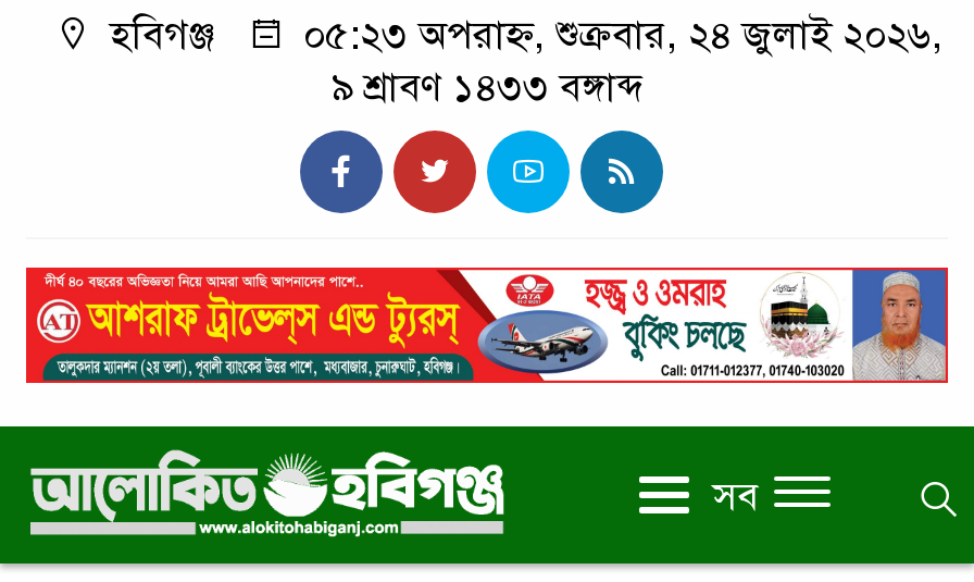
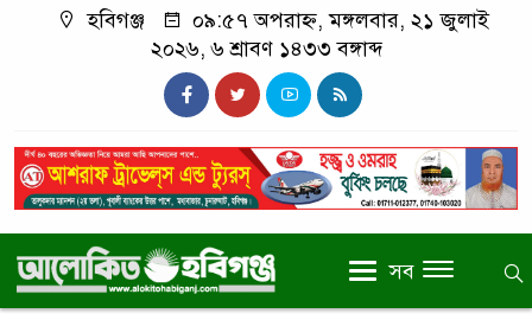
[292,11,942,111] ০৫:২৩ অপরাহ্ন, শুক্রবার, ২৪ জুলাই ২০২৬, | ৯ শ্রাবণ ১৪৩৩ বঙ্গাব্দ -> [150,7,489,62] ০৯:৫৭ অপরাহ্ন, মঙ্গলবার, ২১ জুলাই | ২০২৬, ৬ শ্রাবণ ১৪৩৩ বঙ্গাব্দ

